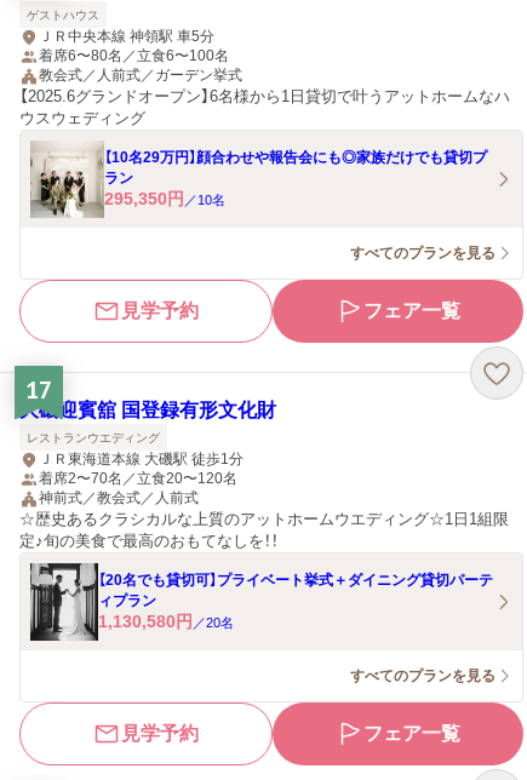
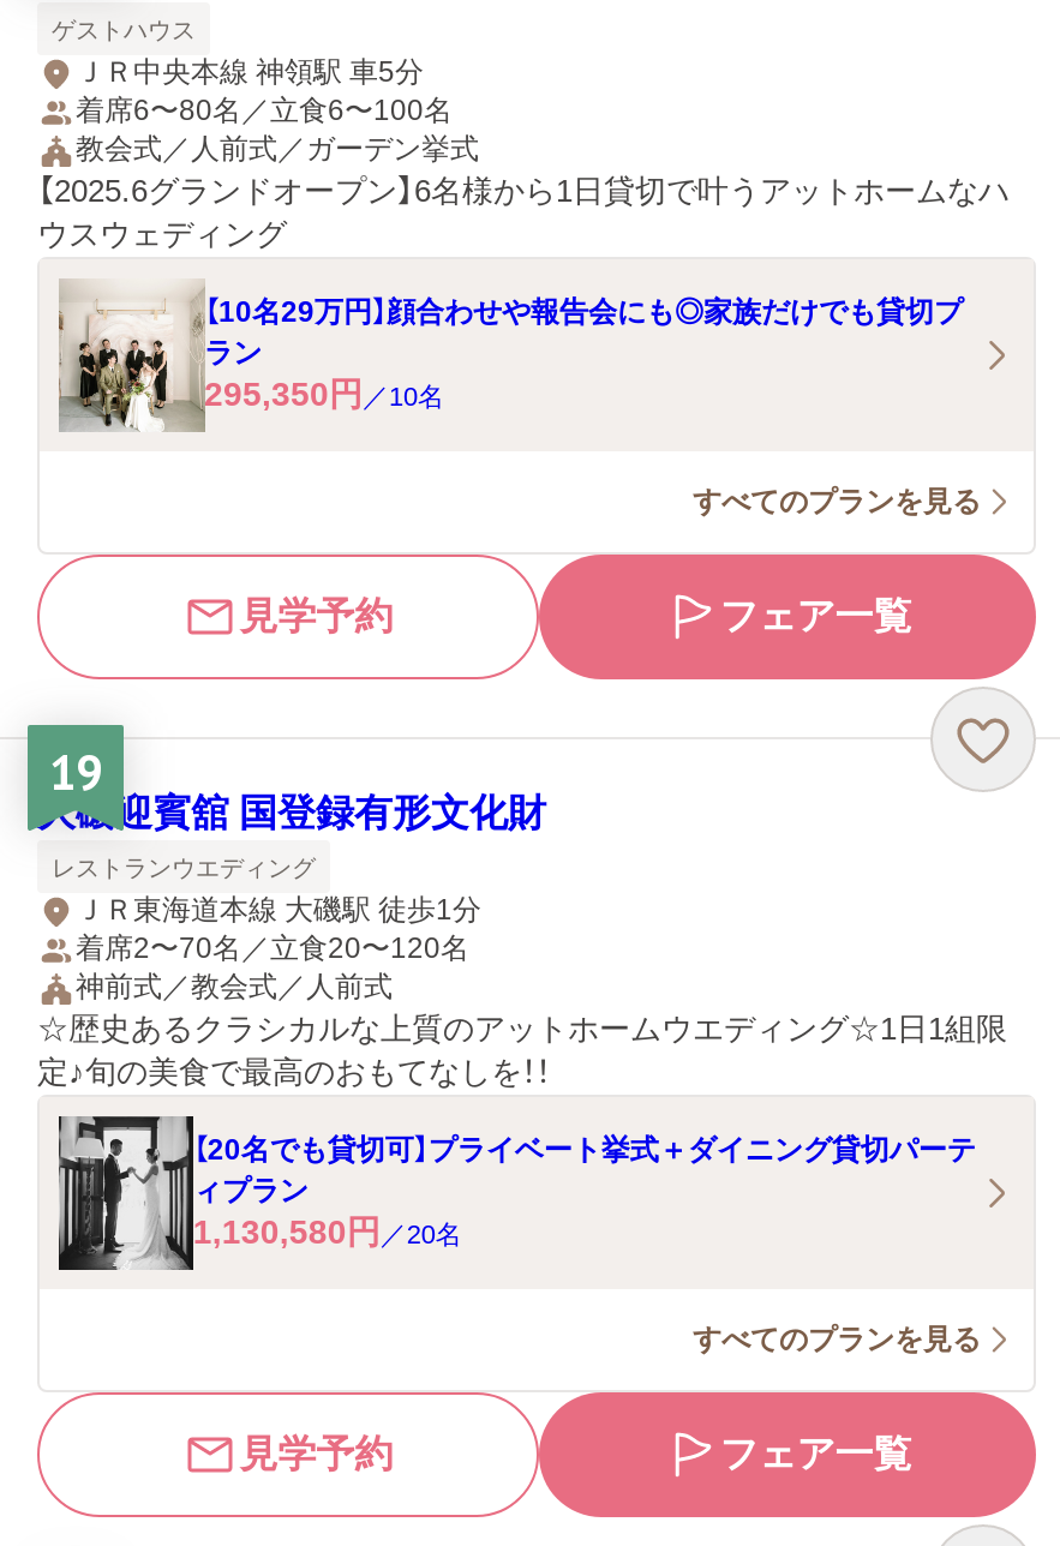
[25,374,52,406] 17 -> [49,742,102,804] 19

